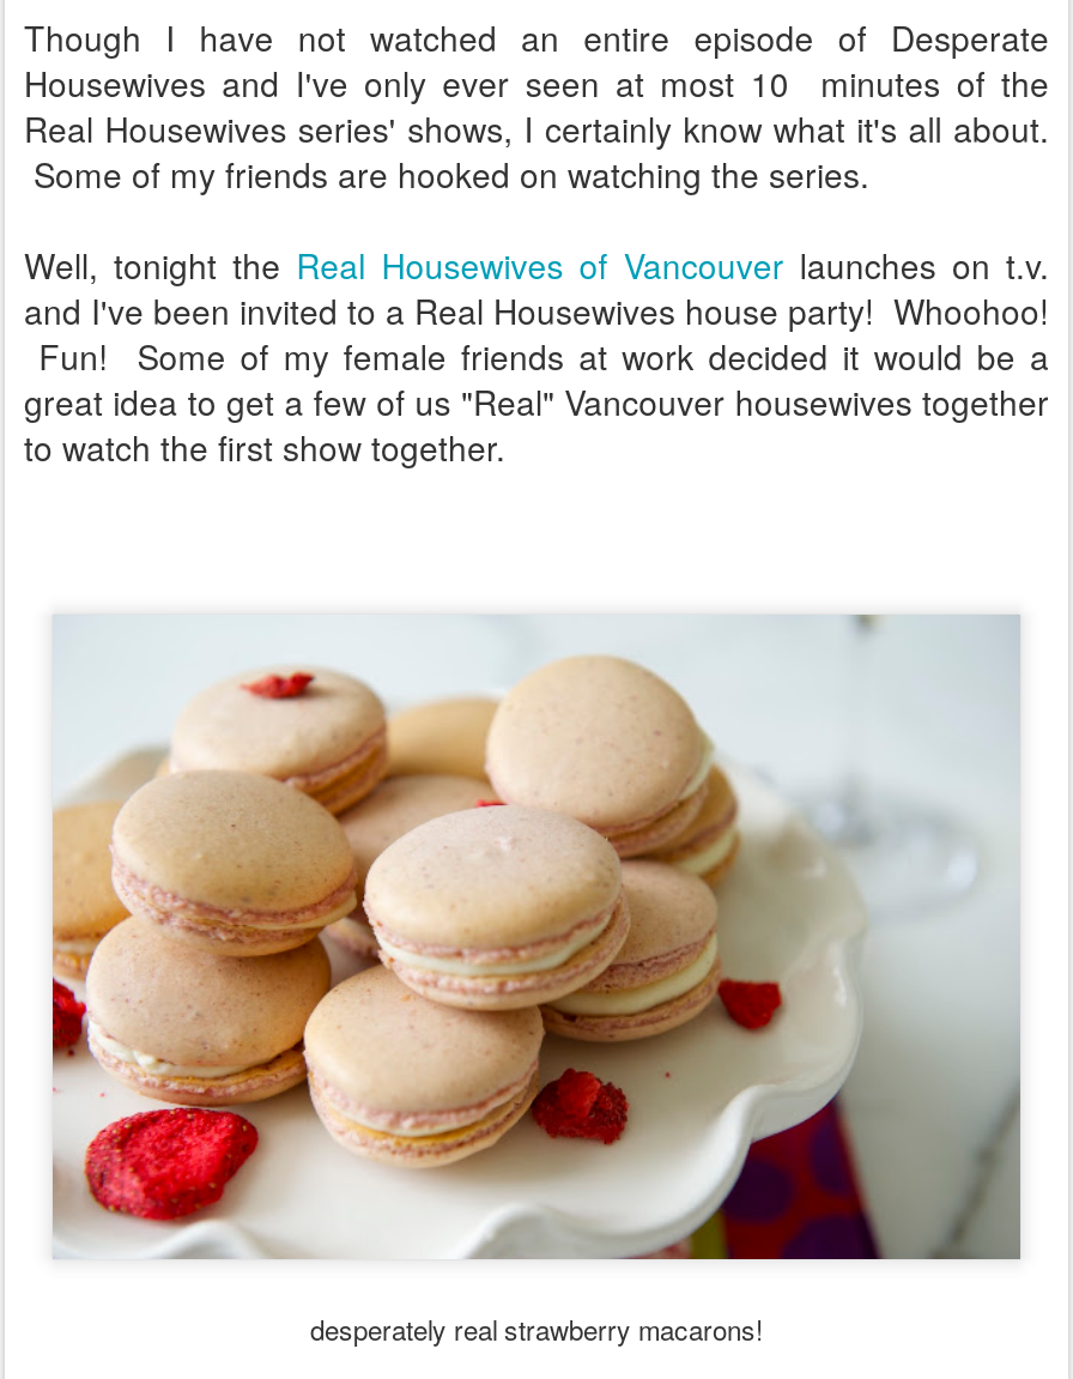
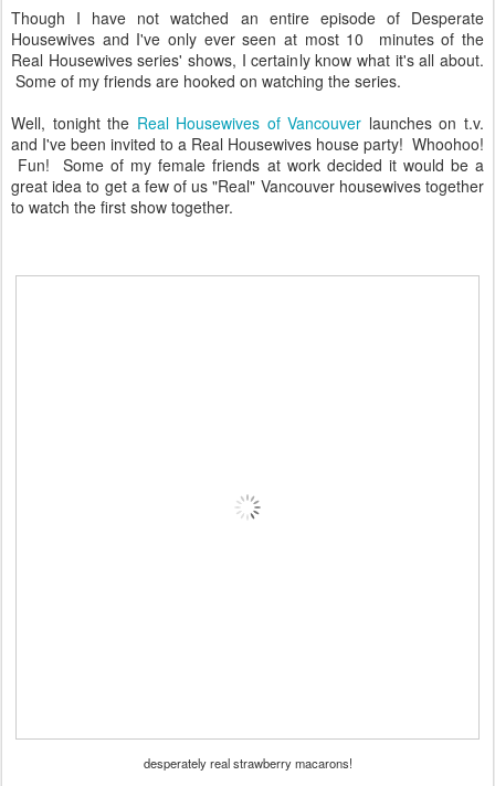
[50,612,1023,1262] [image] -> none

